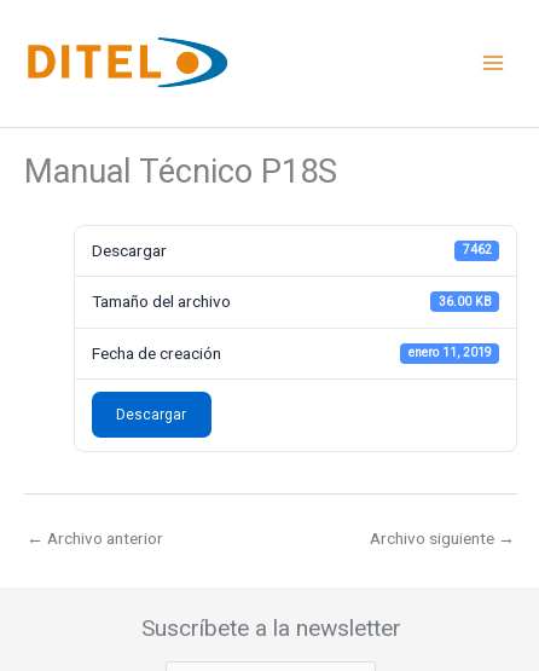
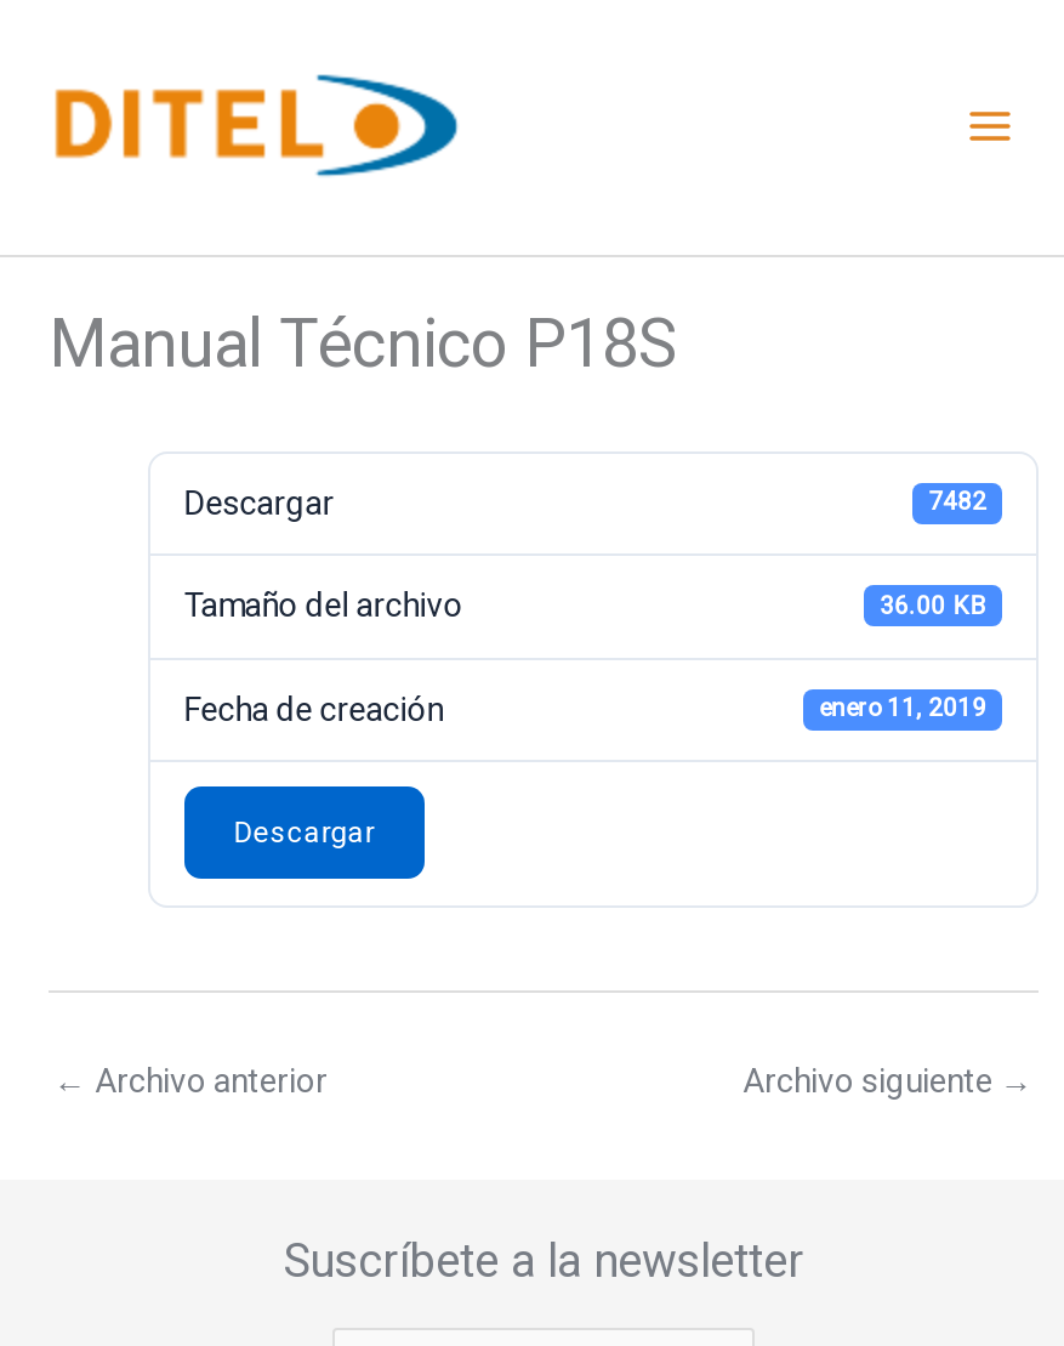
[463,242,492,258] 7462 -> [929,486,987,518] 7482

